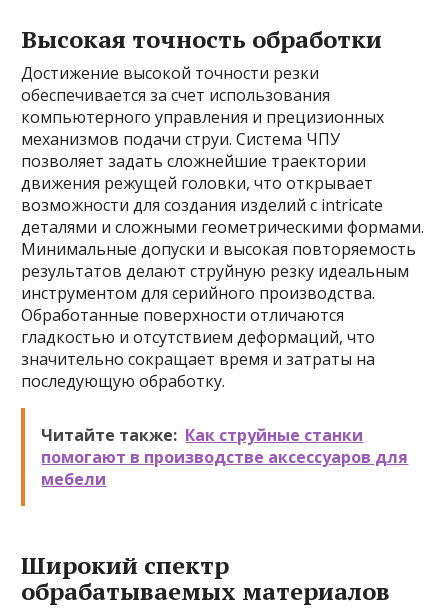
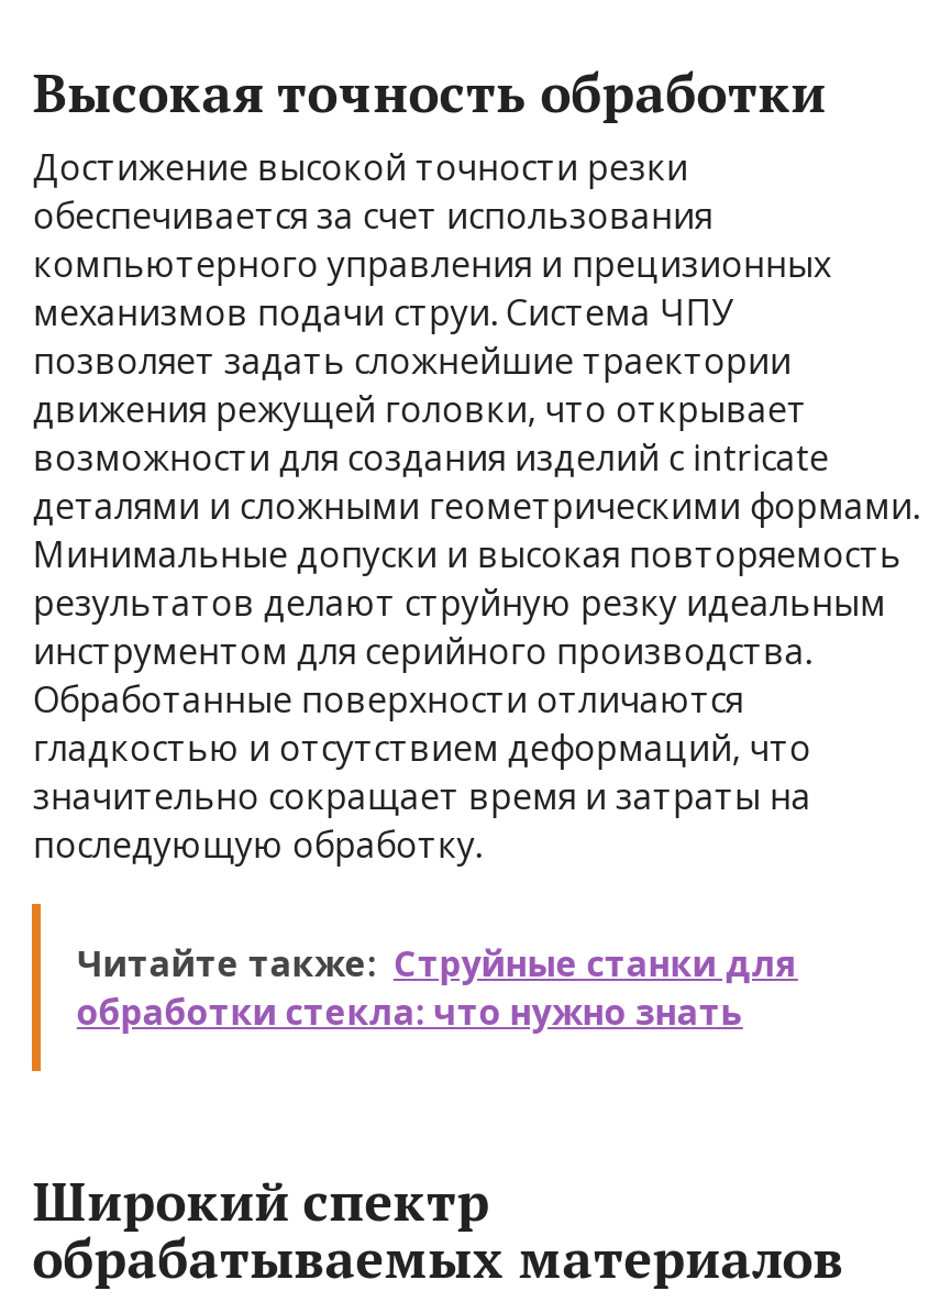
[41,424,408,490] Читайте также: Как струйные станки | помогают в производстве аксессуаров для | мебели -> [77,939,798,1036] Читайте также: Струйные станки для | обработки стекла: что нужно знать

